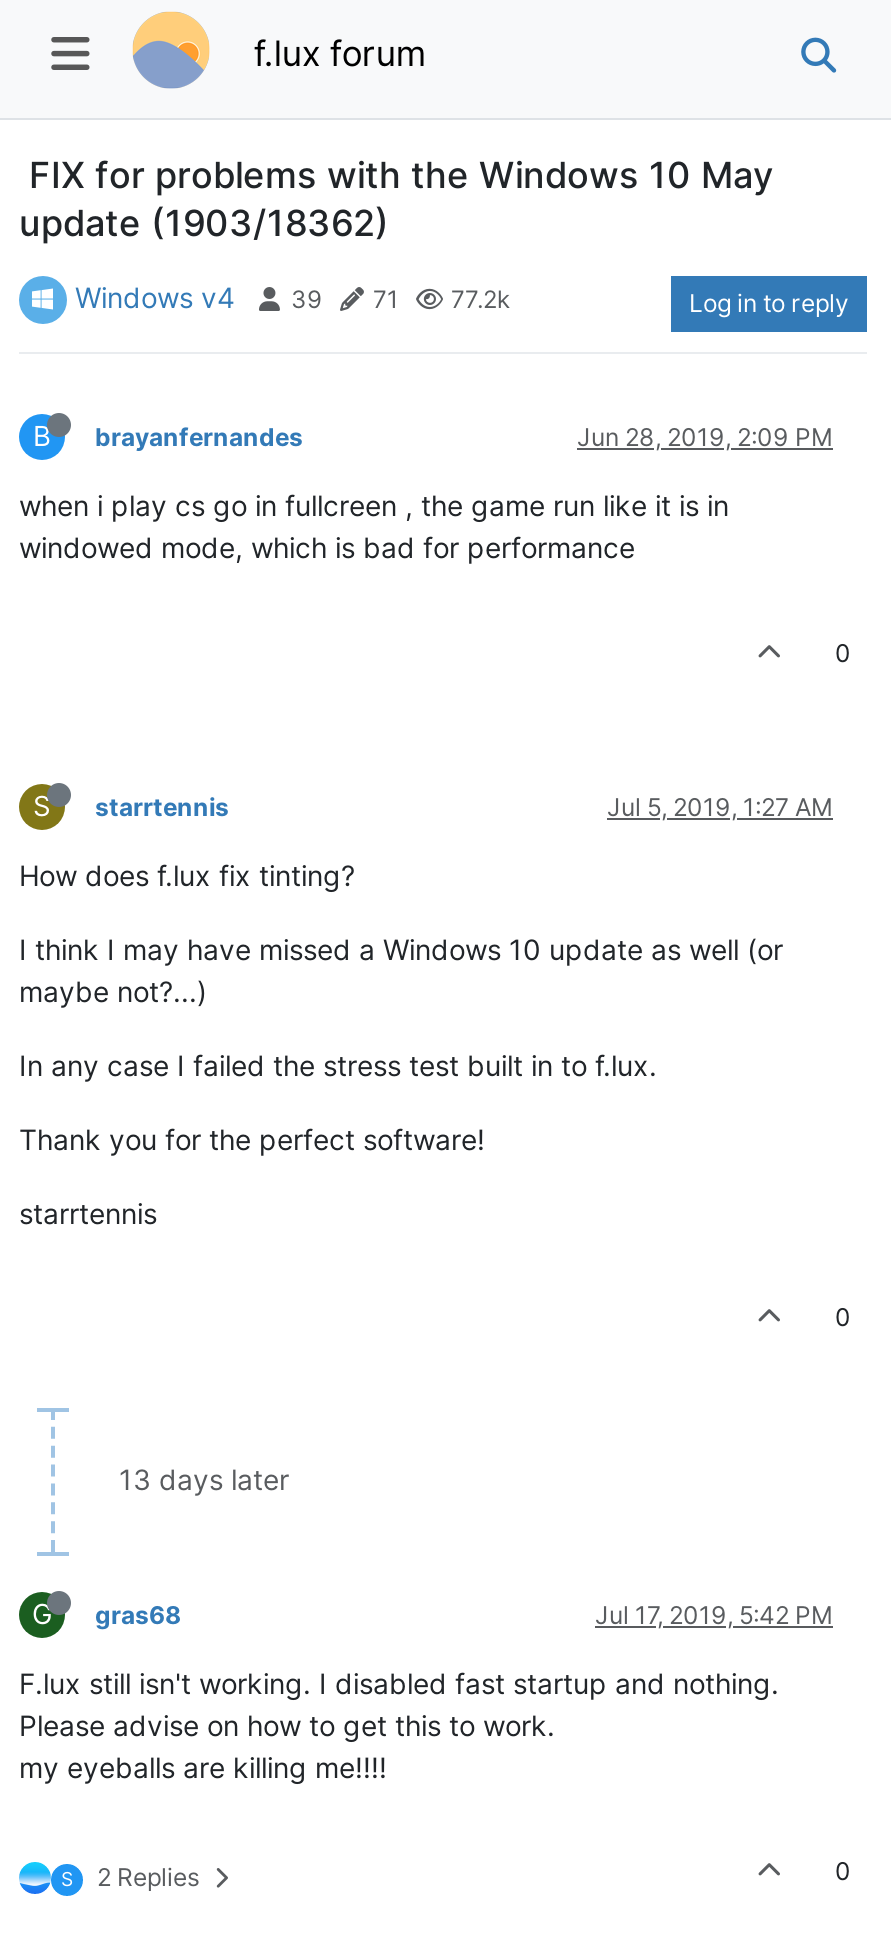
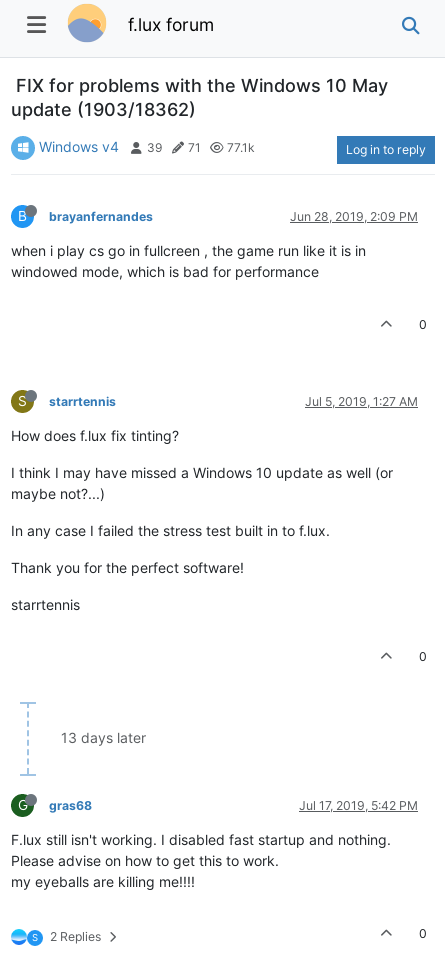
[75,280,511,314] Windows v4 39 71 77.2k -> [39,138,255,155] Windows v4 39 71 77.1k

